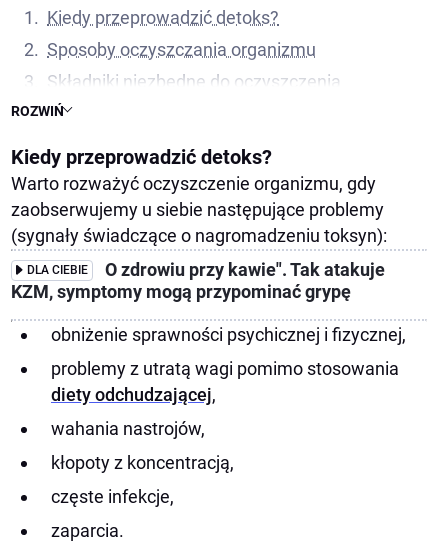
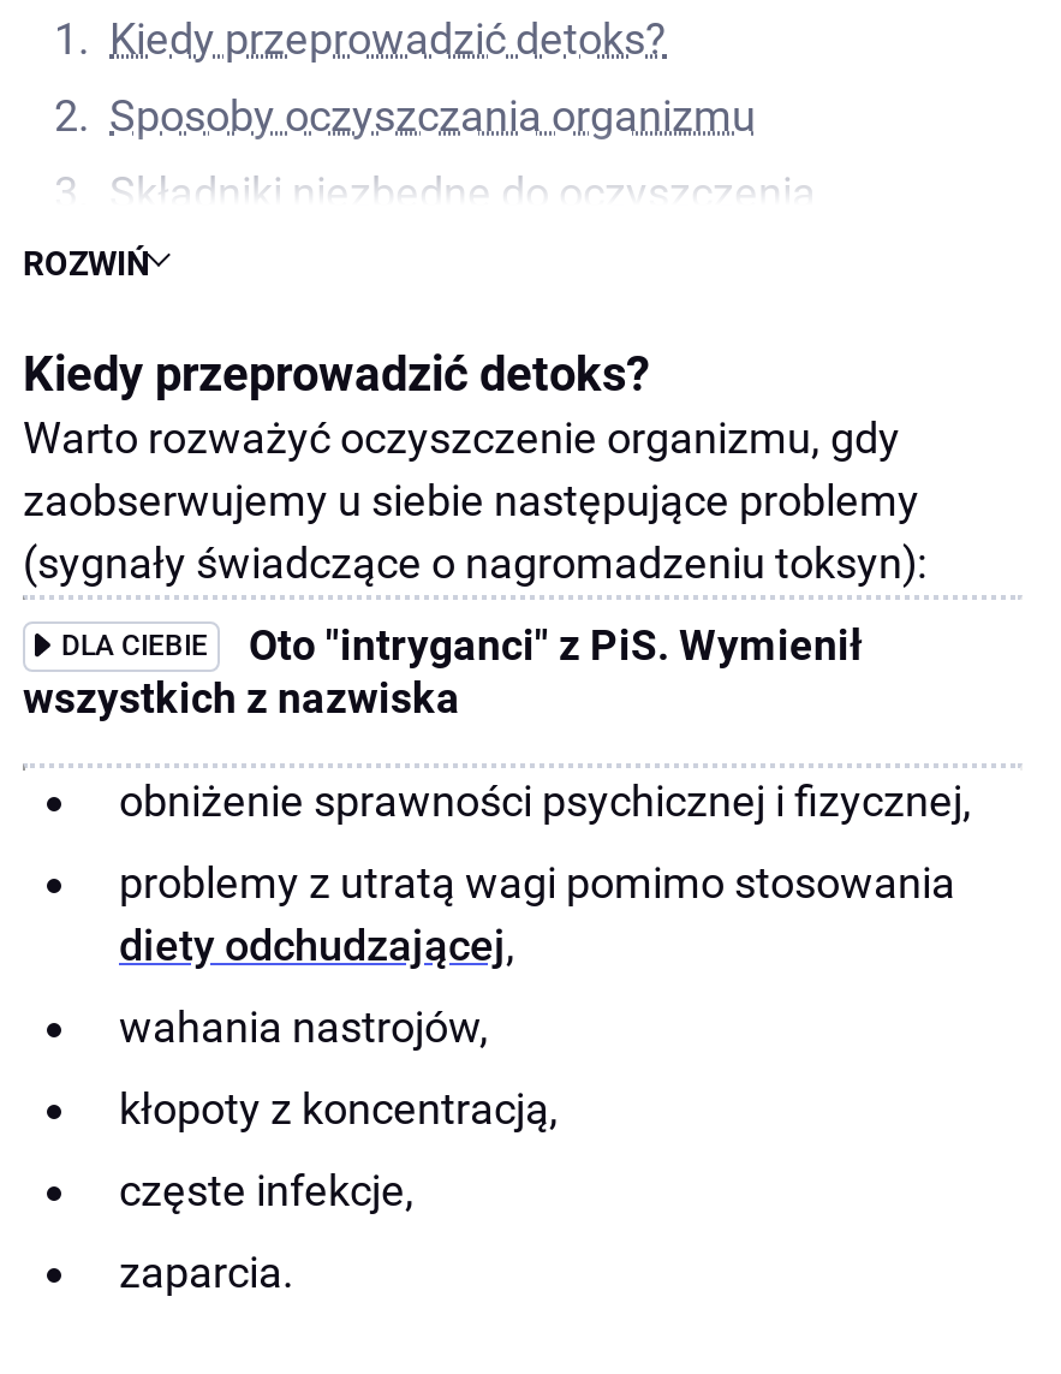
[11,260,385,302] O zdrowiu przy kawie". Tak atakuje | KZM, symptomy mogą przypominać grypę -> [23,622,864,723] Oto "intryganci" z PiS. Wymienił | wszystkich z nazwiska

